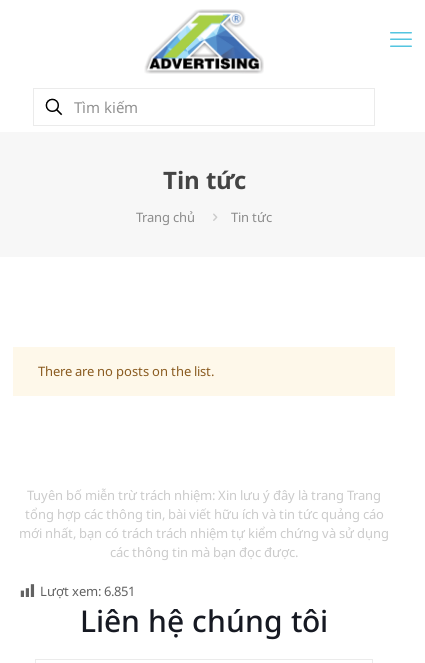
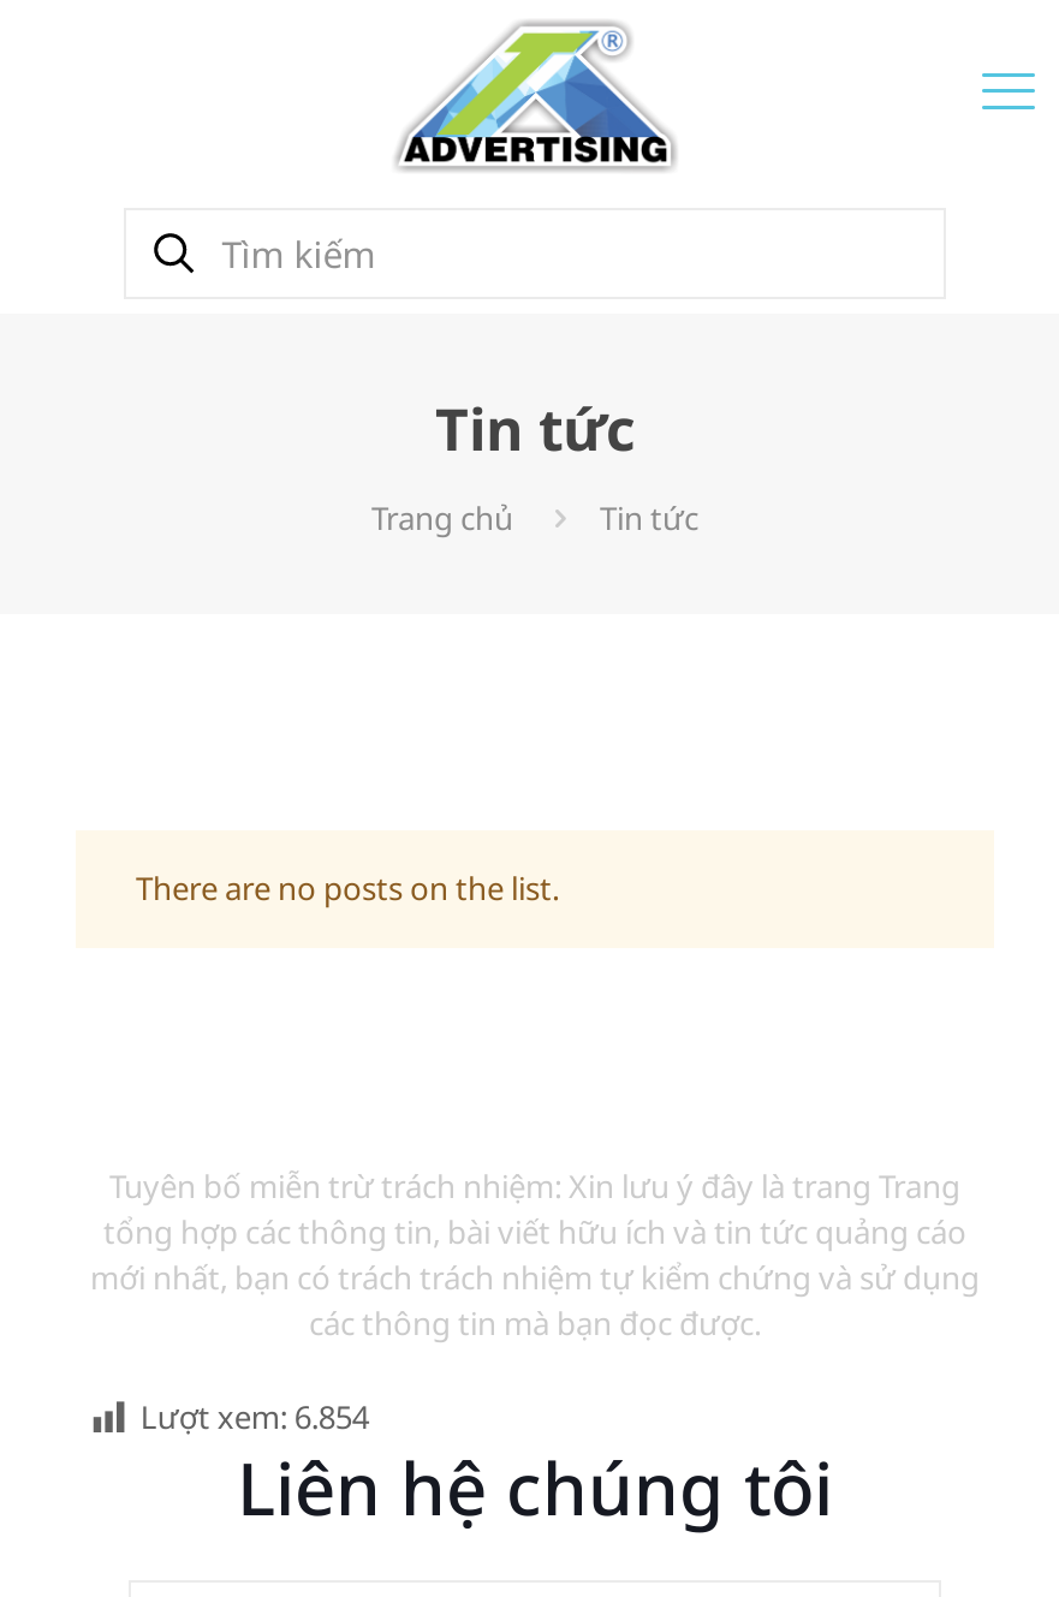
[40,582,135,600] Lượt xem: 6.851 -> [140,1395,369,1438] Lượt xem: 6.854

